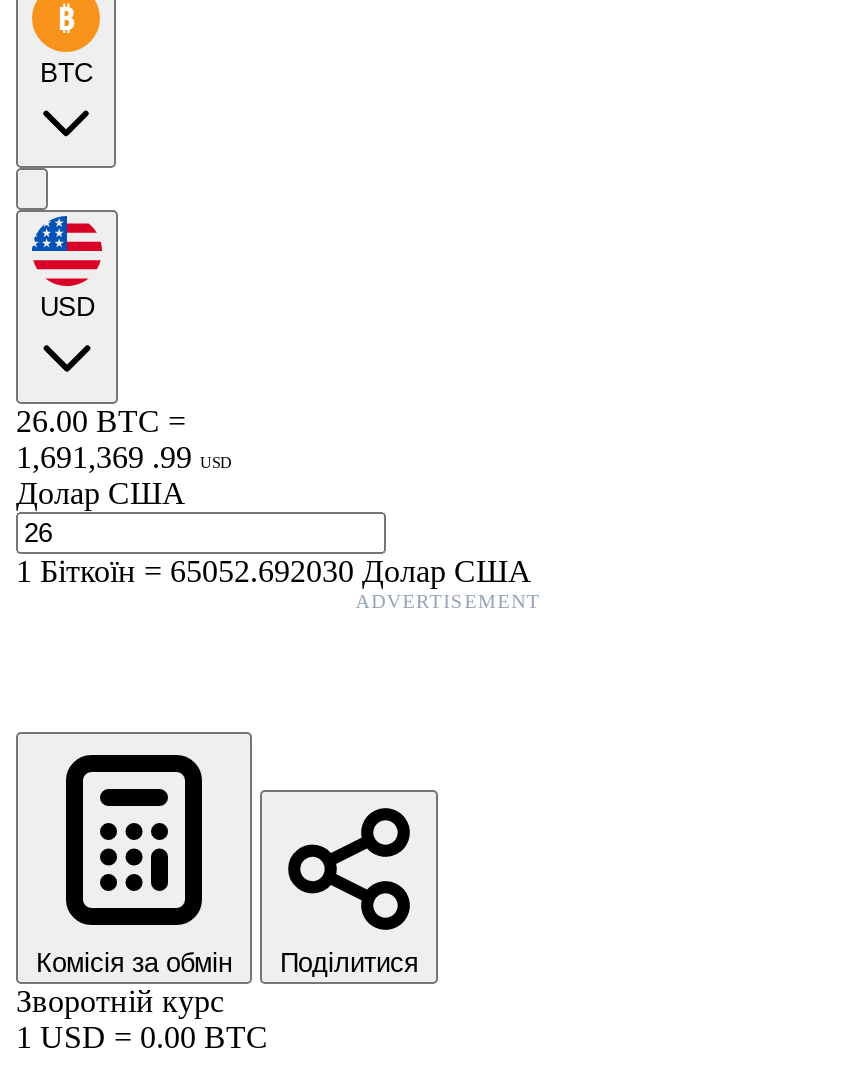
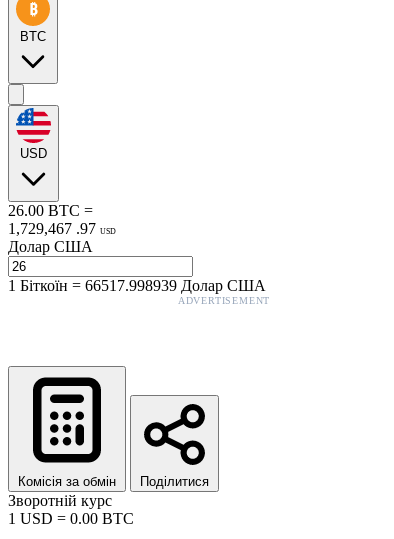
[16,440,232,474] 1,691,369 . 99 USD -> [8,220,116,237] 1,729,467 . 97 USD
[16,554,532,588] 1Біткоїн=65052.692030 Долар США -> [8,277,266,294] 1Біткоїн=66517.998939 Долар США

